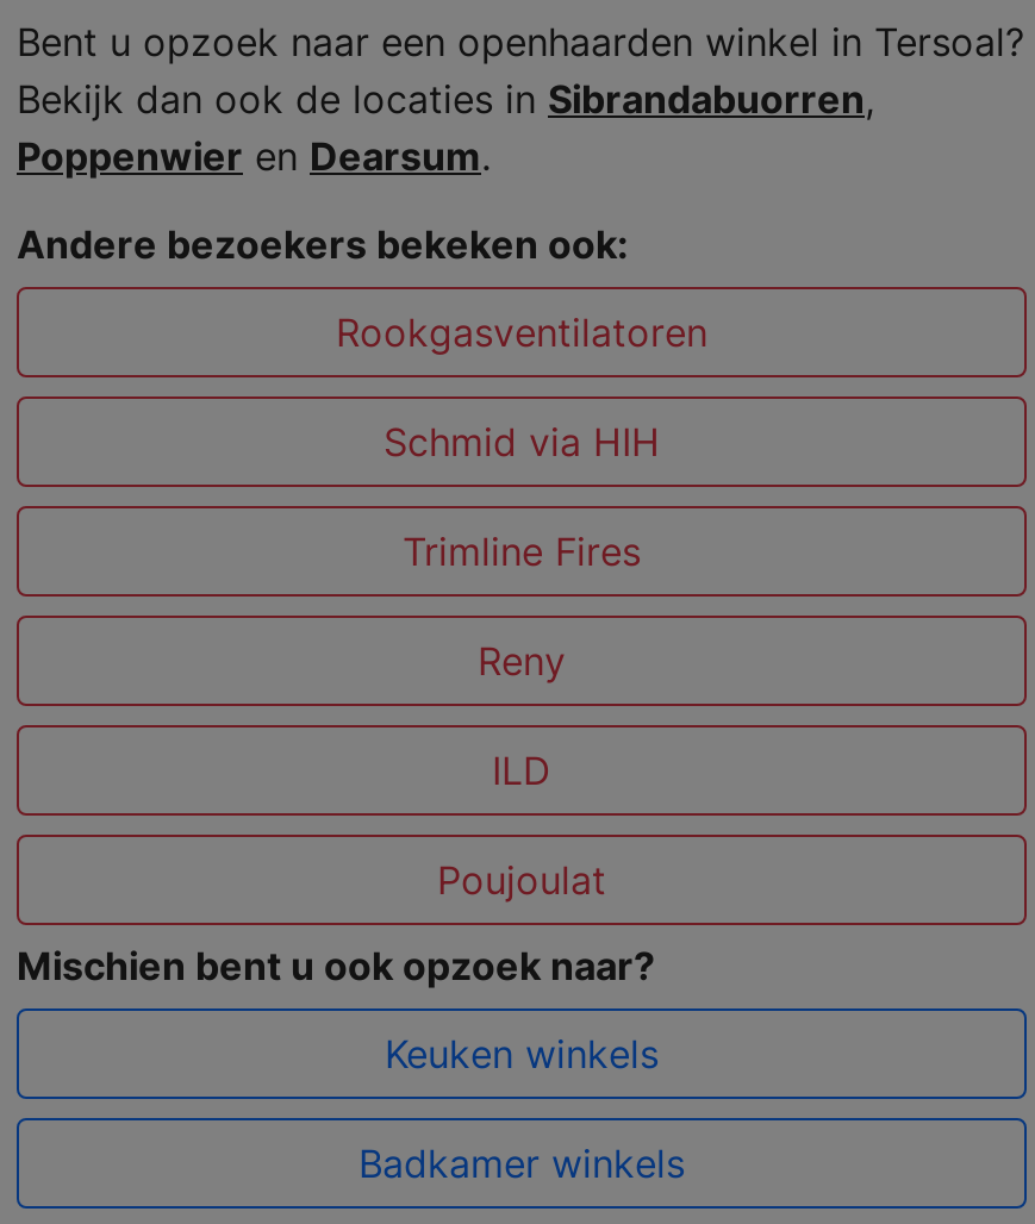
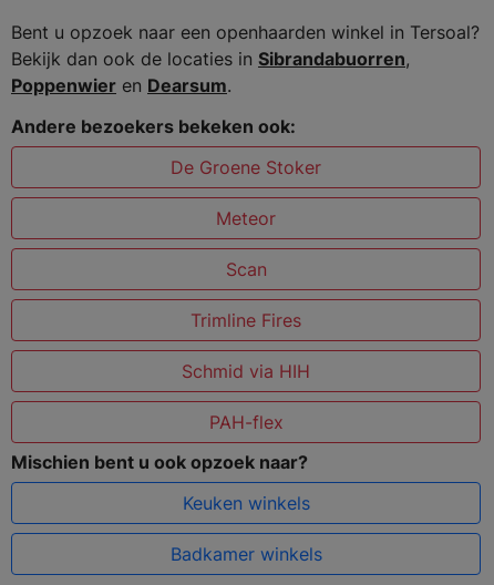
[336,309,707,357] Rookgasventilatoren -> [171,157,321,281] De Groene Stoker | Meteor | Scan
moved [384,419,660,467] -> [182,361,310,383]: Schmid via HIH
moved [403,528,641,576] -> [191,310,301,332]: Trimline Fires
[437,638,606,905] Reny | ILD | Poujoulat -> [209,411,283,434] PAH-flex

